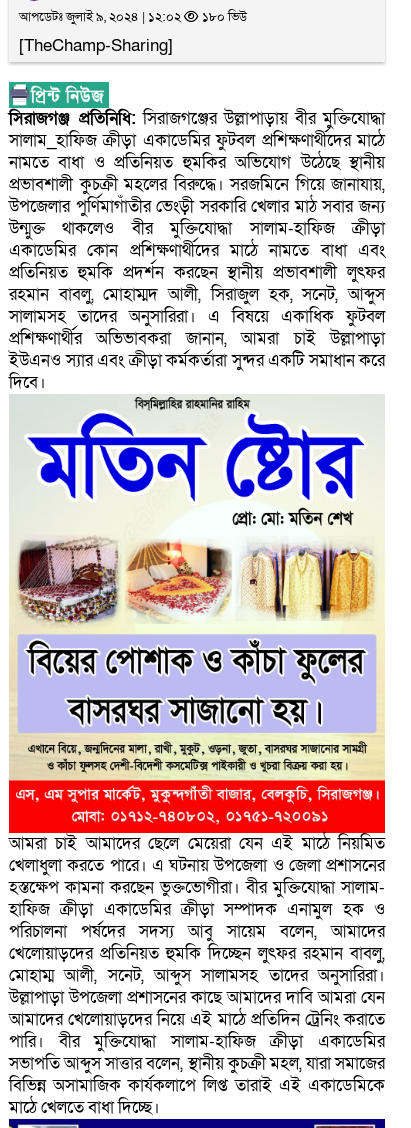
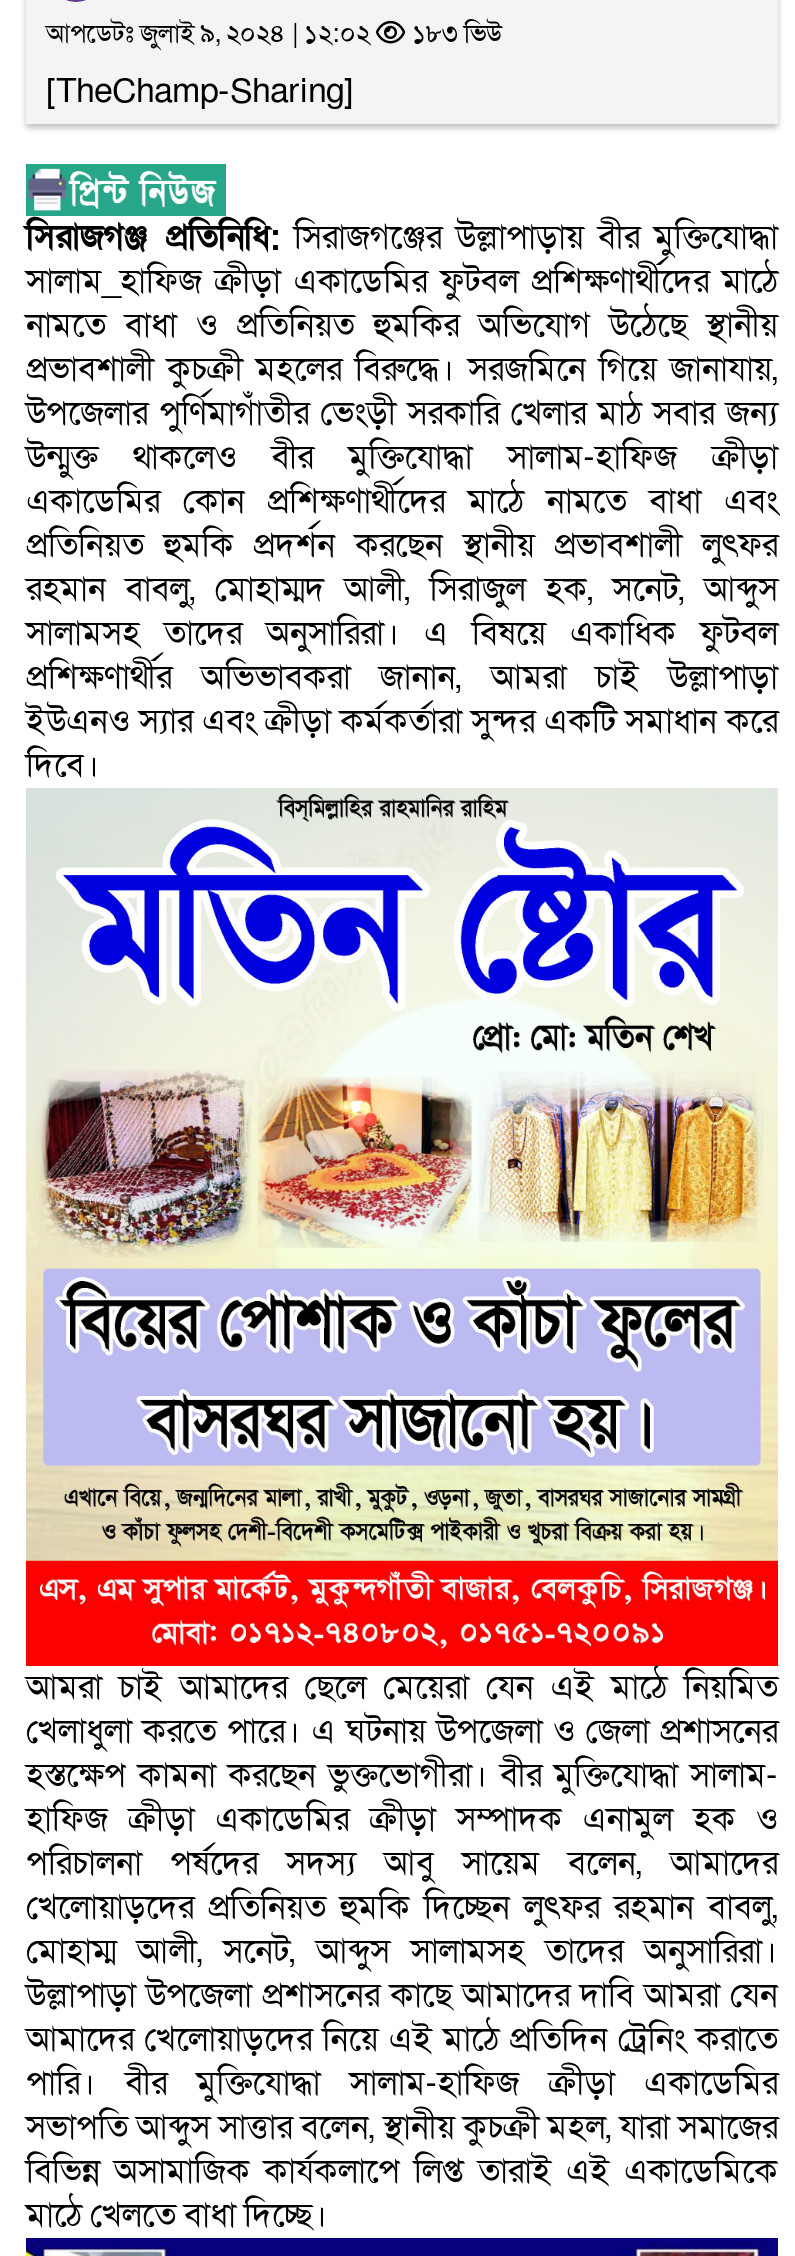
[199,8,247,26] ১৮০ ভিউ -> [406,16,502,52] ১৮৩ ভিউ

